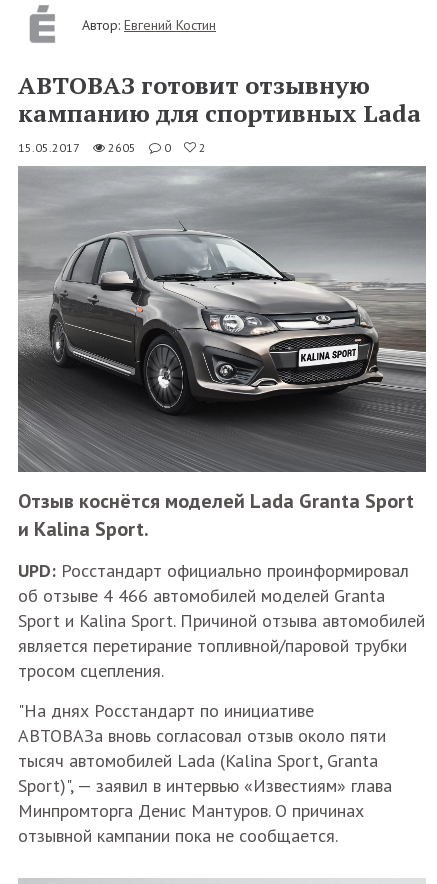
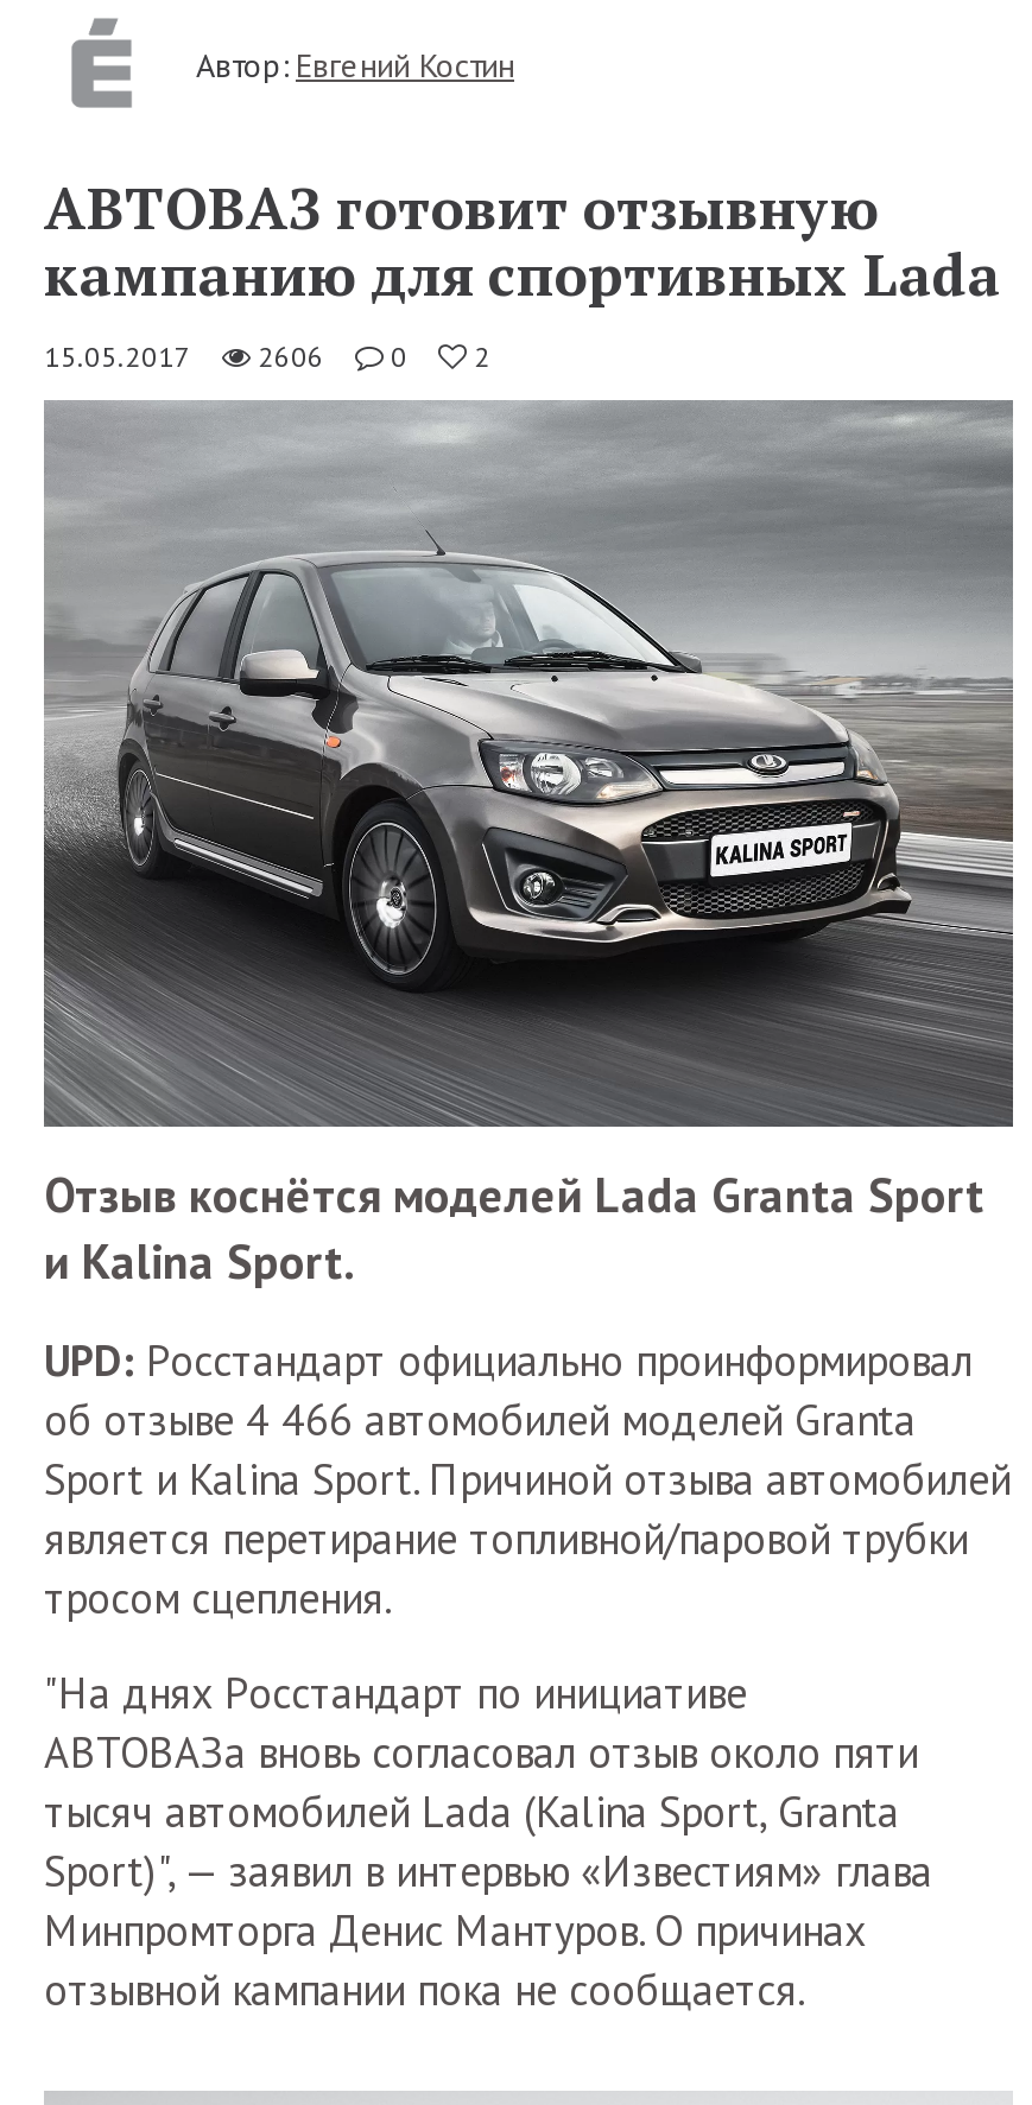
[18,140,206,155] 15.05.2017 2605 0 2 -> [44,338,490,374] 15.05.2017 2606 0 2

